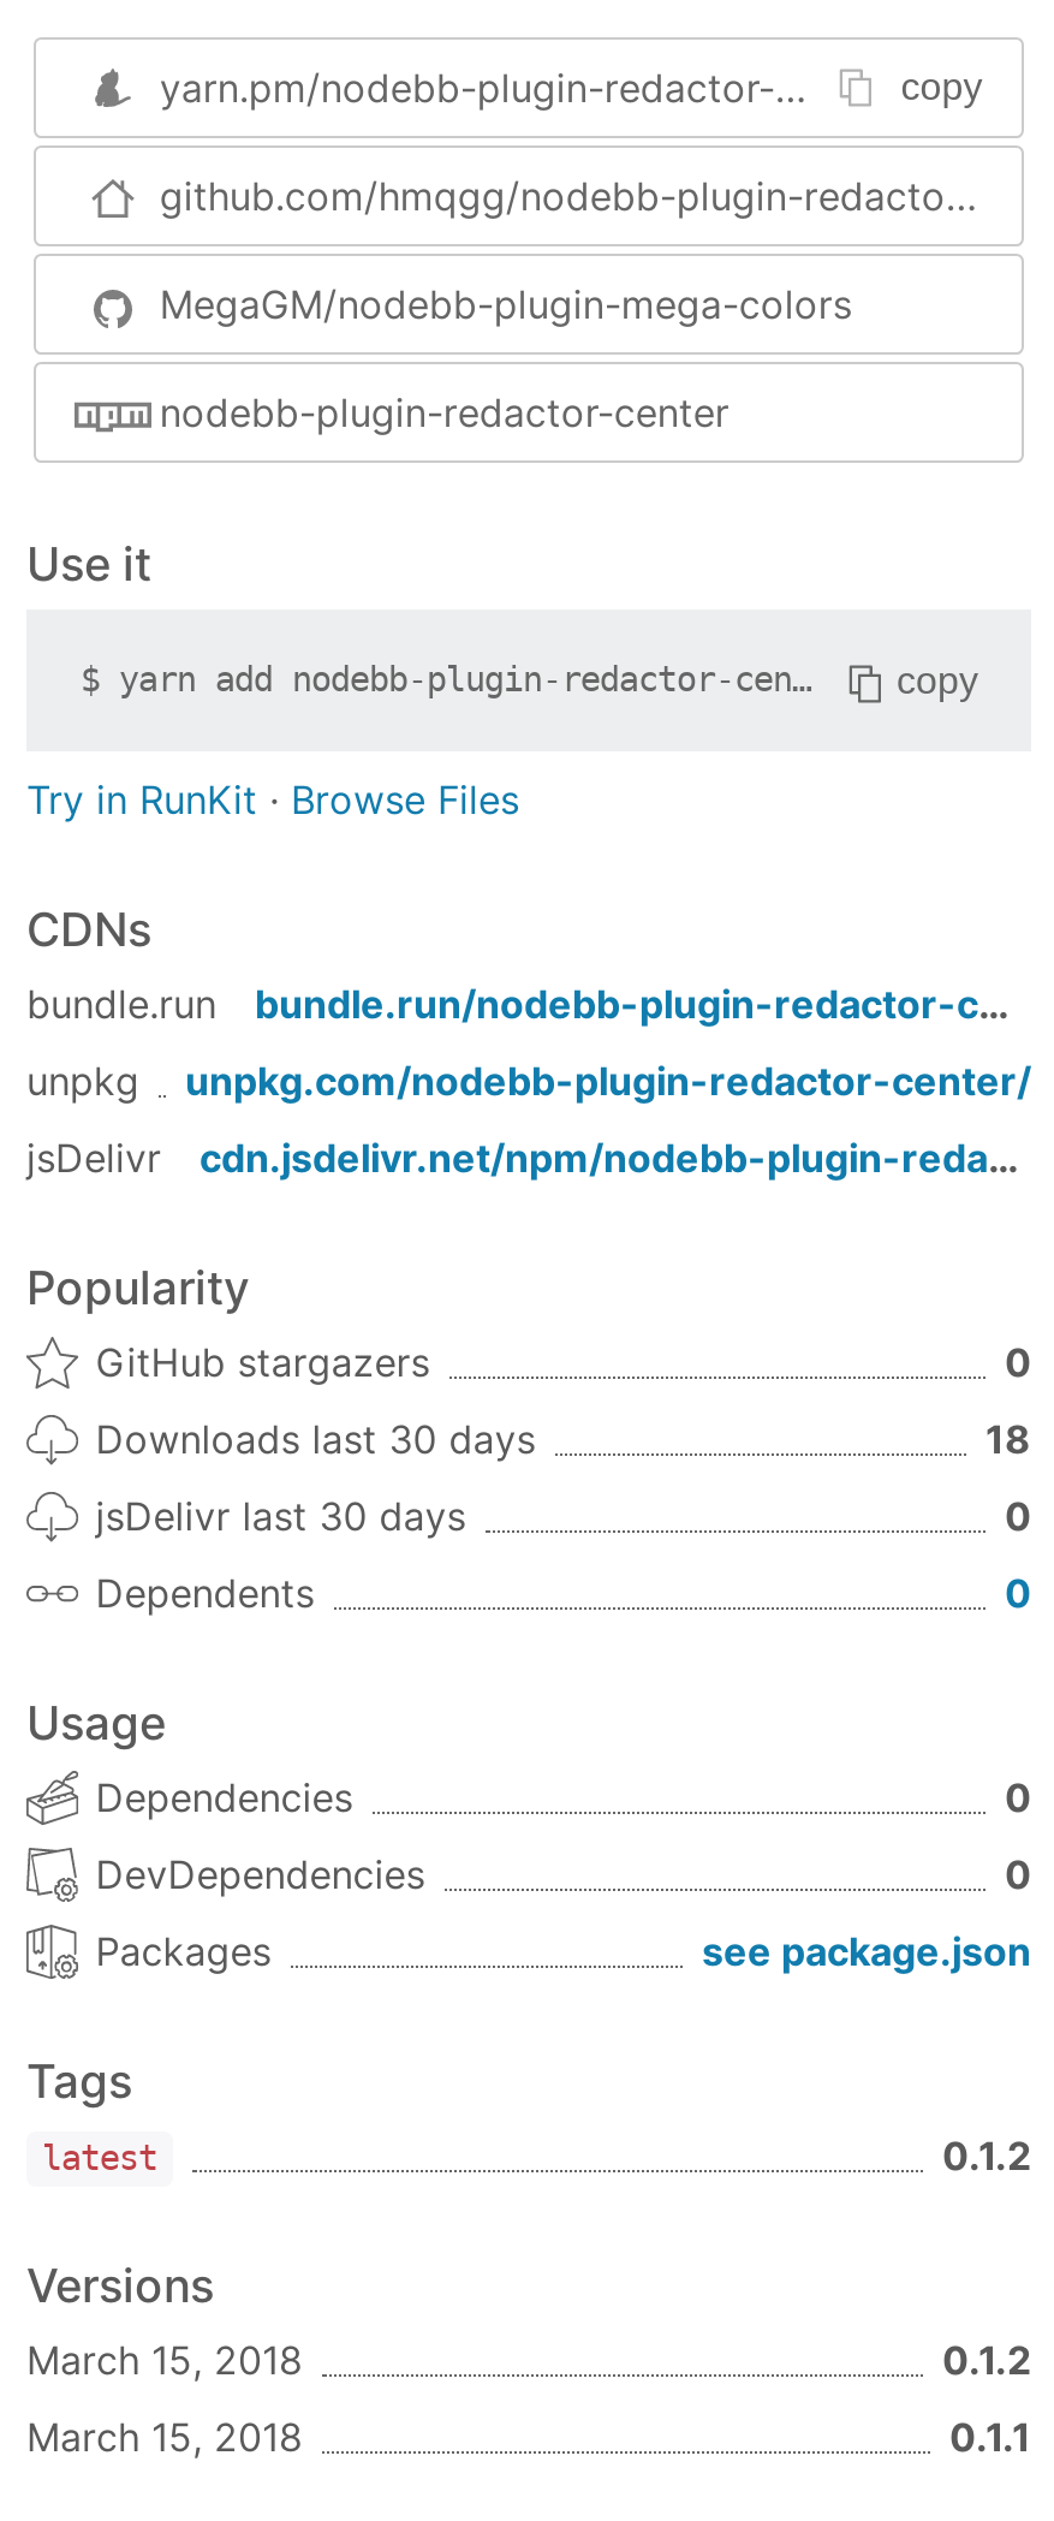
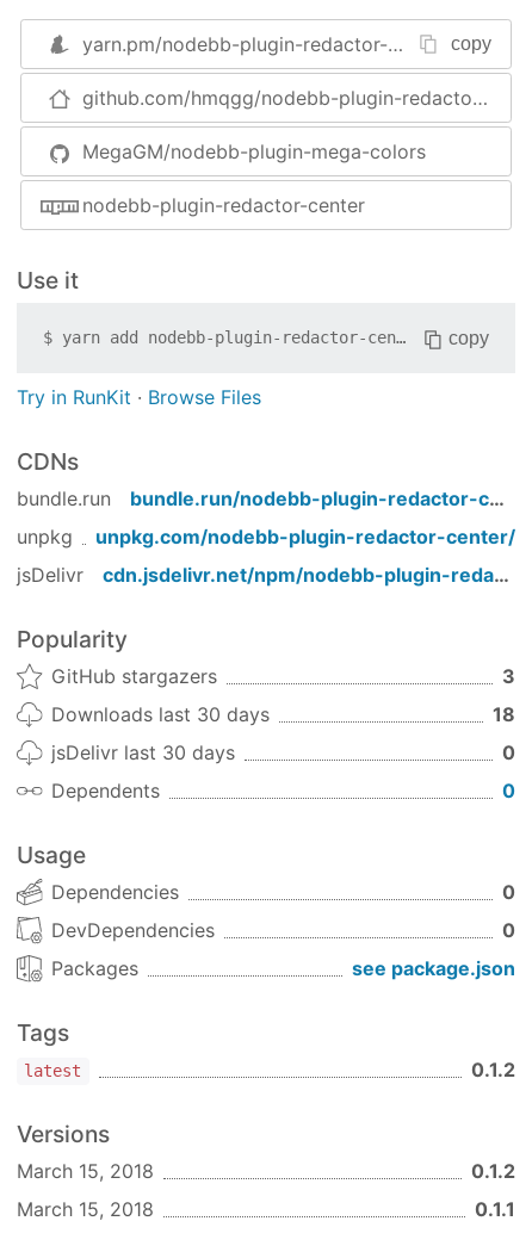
[1005,1339,1031,1387] 0 -> [502,665,515,689] 3

